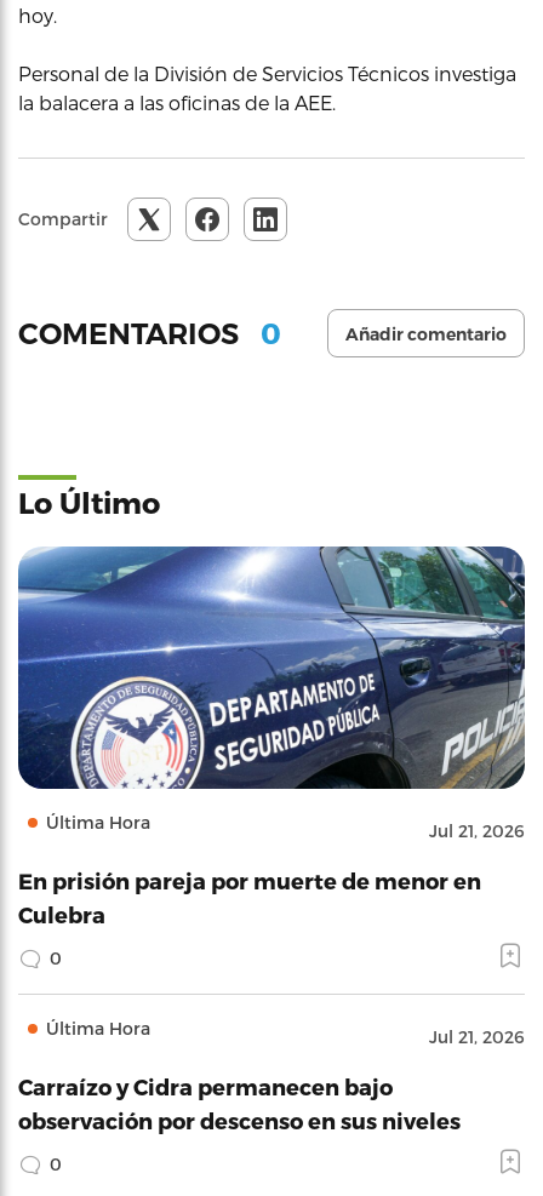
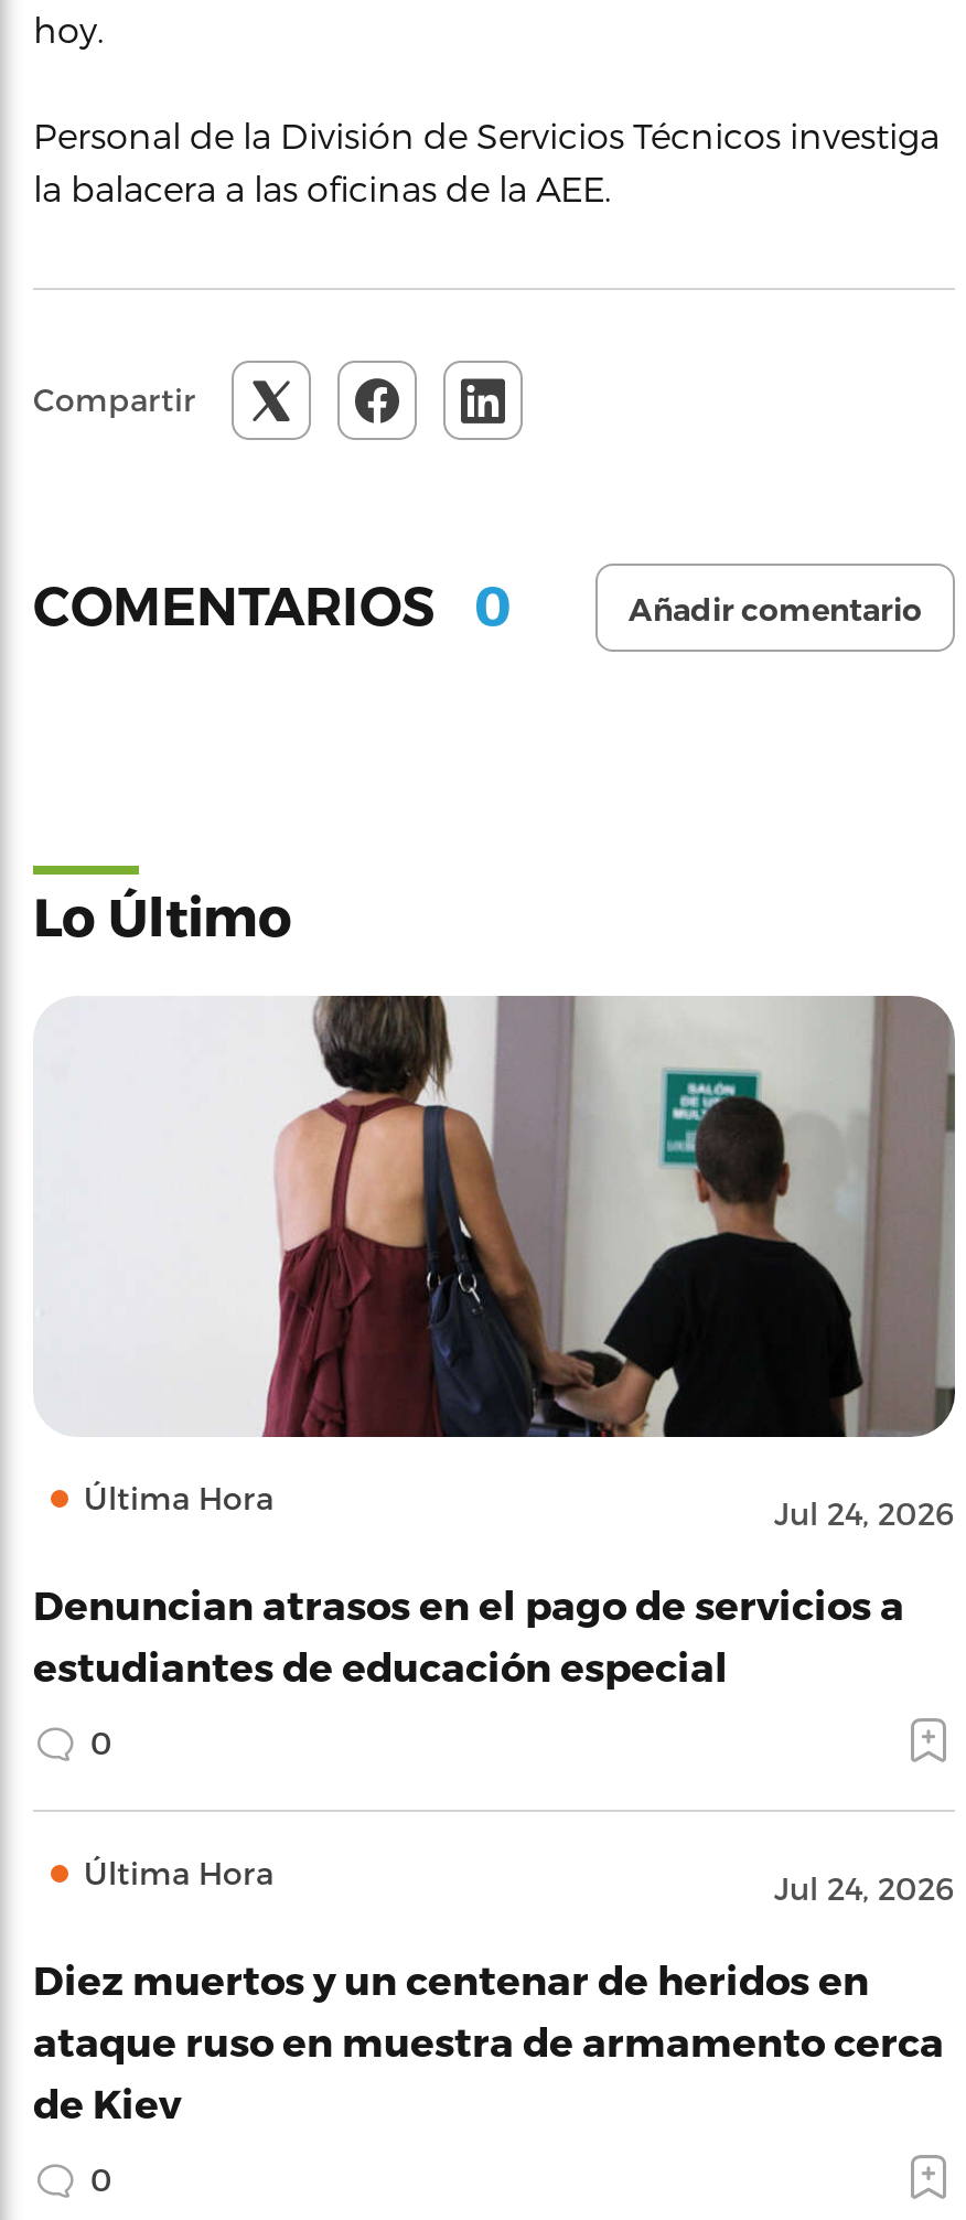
[17,545,526,841] [image] | Jul 21, 2026 -> [33,995,955,1531] [image] | Jul 24, 2026
[18,868,481,927] En prisión pareja por muerte de menor en | Culebra -> [33,1579,904,1687] Denuncian atrasos en el pago de servicios a | estudiantes de educación especial
[429,1026,525,1047] Jul 21, 2026 -> [774,1868,955,1906] Jul 24, 2026
[18,1074,461,1133] Carraízo y Cidra permanecen bajo | observación por descenso en sus niveles -> [33,1954,944,2124] Diez muertos y un centenar de heridos en | ataque ruso en muestra de armamento cerca | de Kiev

